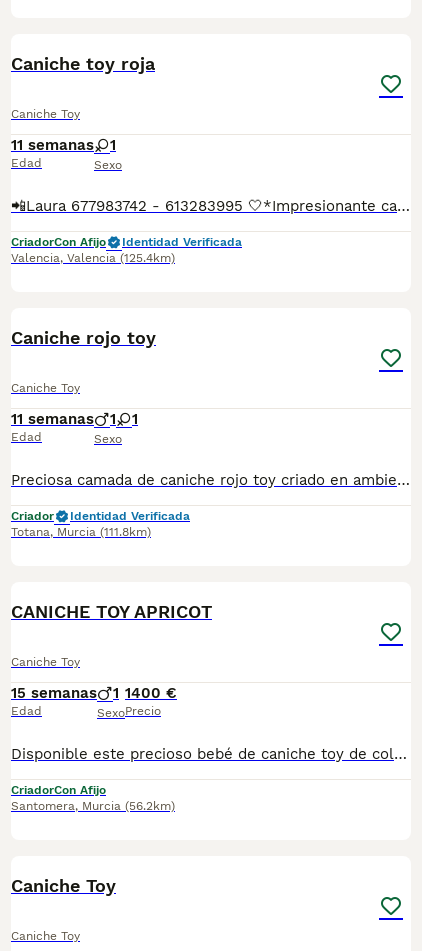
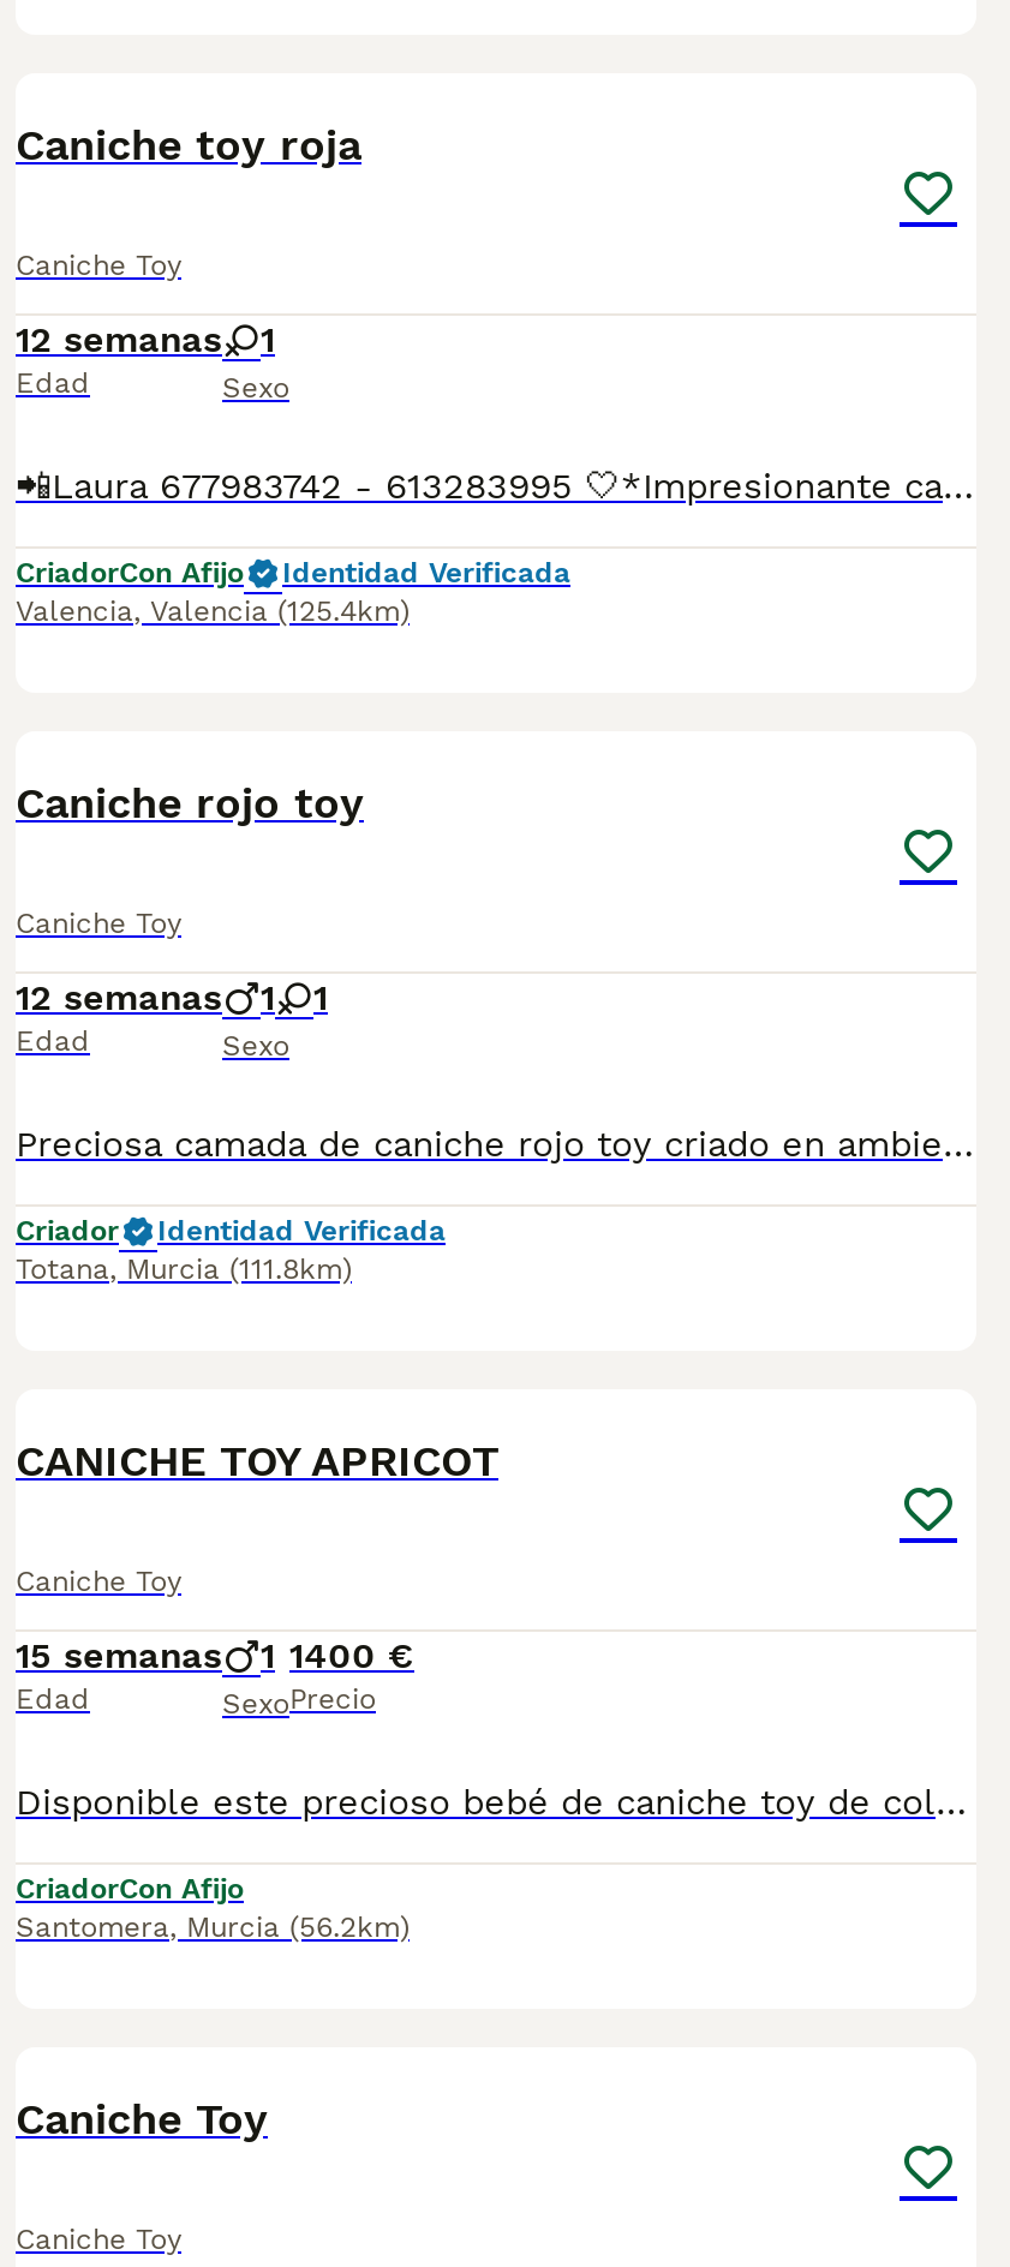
[11,136,116,154] 11 semanas 1 -> [16,318,275,361] 12 semanas 1
[11,410,138,428] 11 semanas 1 1 -> [16,976,328,1019] 12 semanas 1 1

